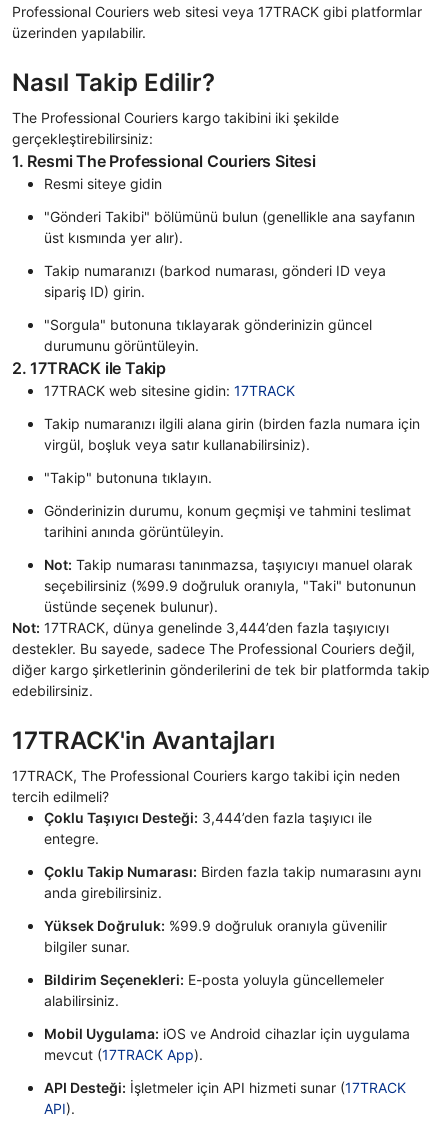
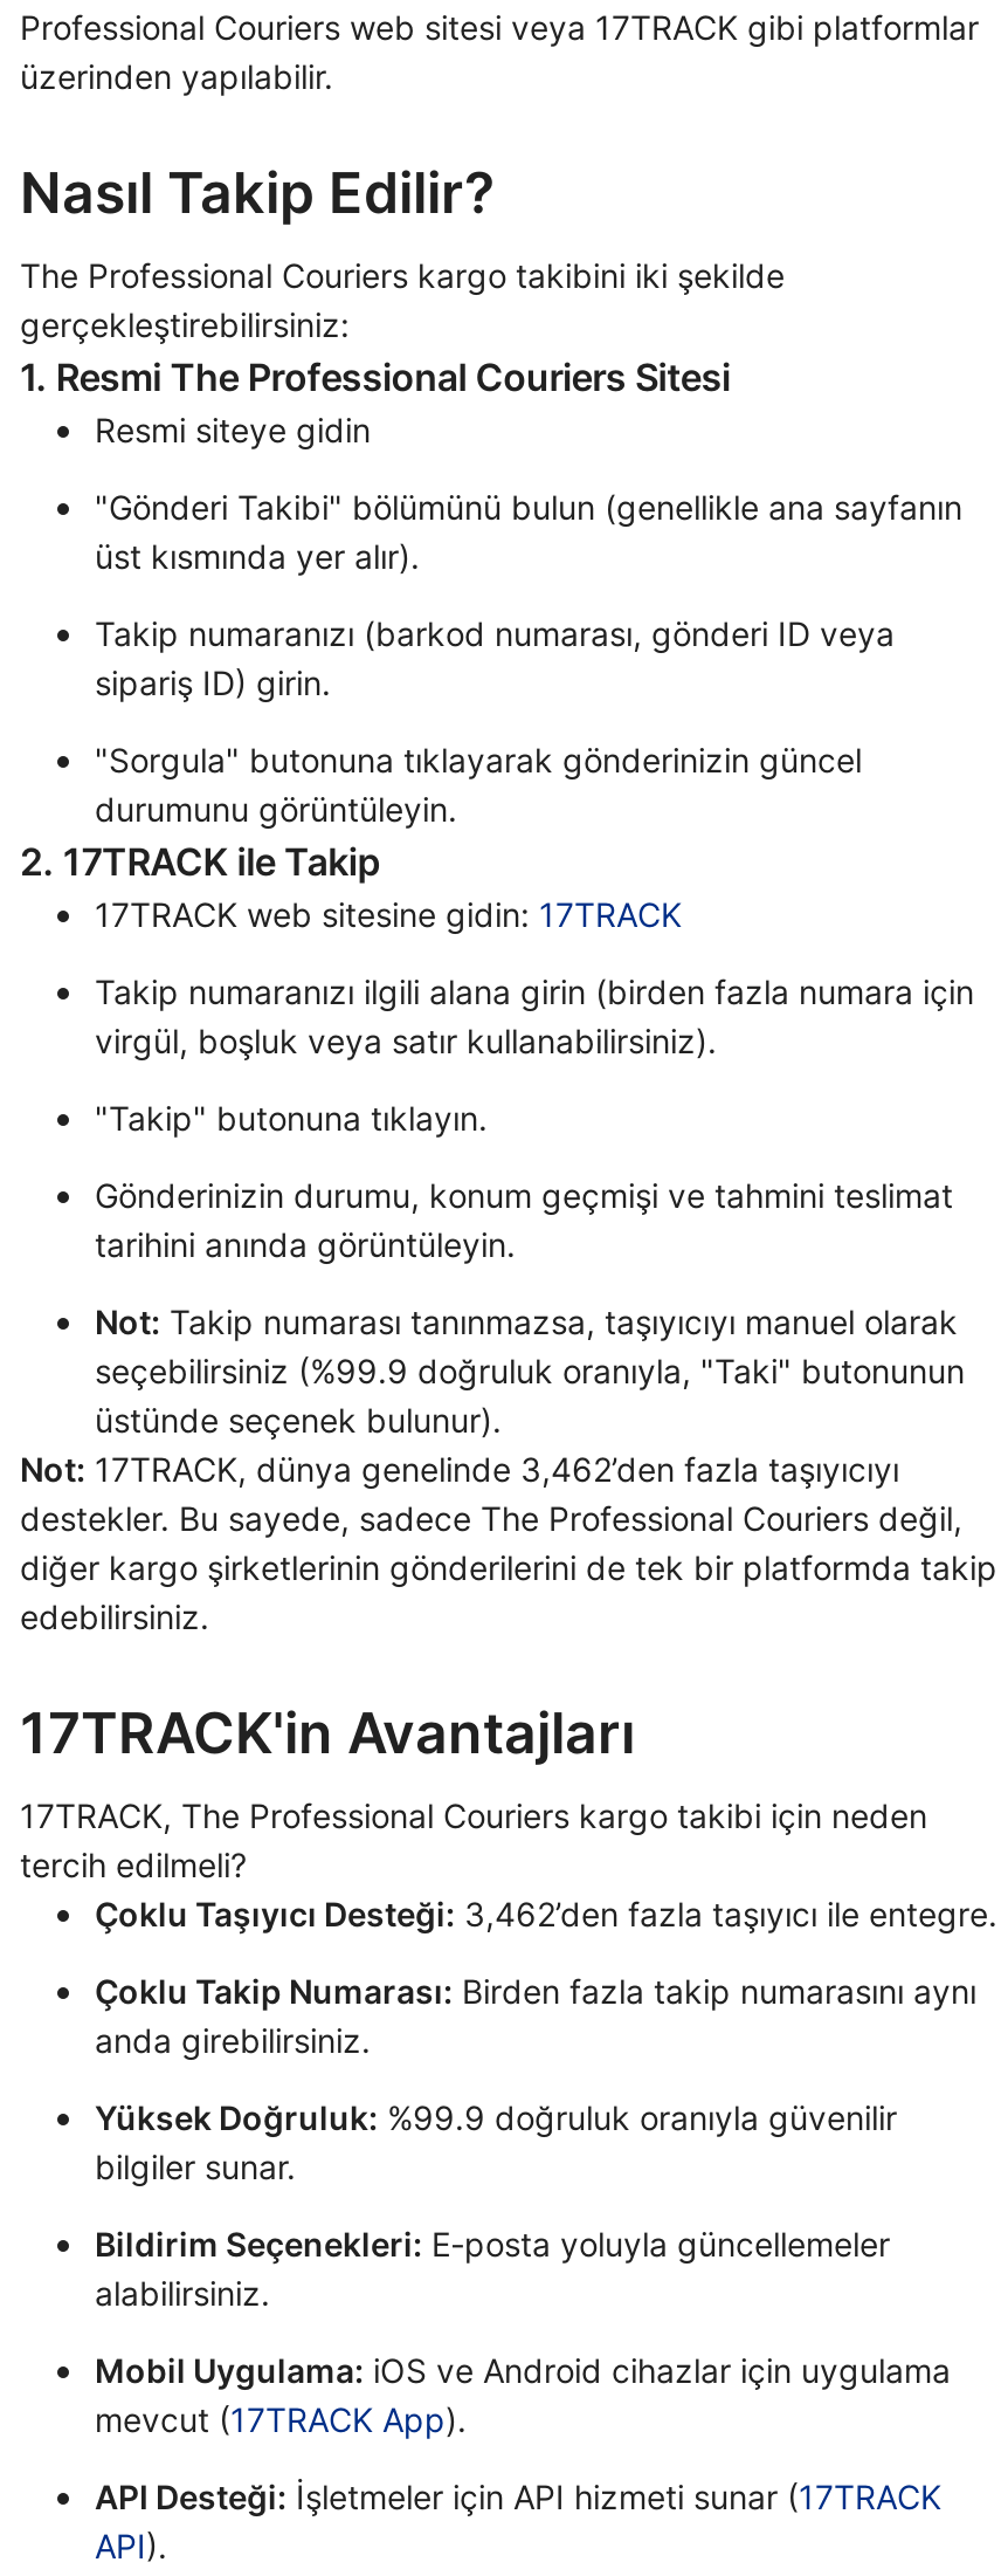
[12,619,389,636] Not: 17TRACK, dünya genelinde 3,444’den fazla taşıyıcıyı -> [20,1449,899,1489] Not: 17TRACK, dünya genelinde 3,462’den fazla taşıyıcıyı
[44,809,372,847] Çoklu Taşıyıcı Desteği: 3,444’den fazla taşıyıcı ile | entegre. -> [95,1894,997,1933] Çoklu Taşıyıcı Desteği: 3,462’den fazla taşıyıcı ile entegre.

